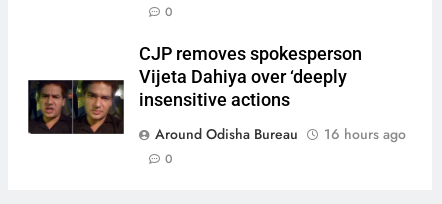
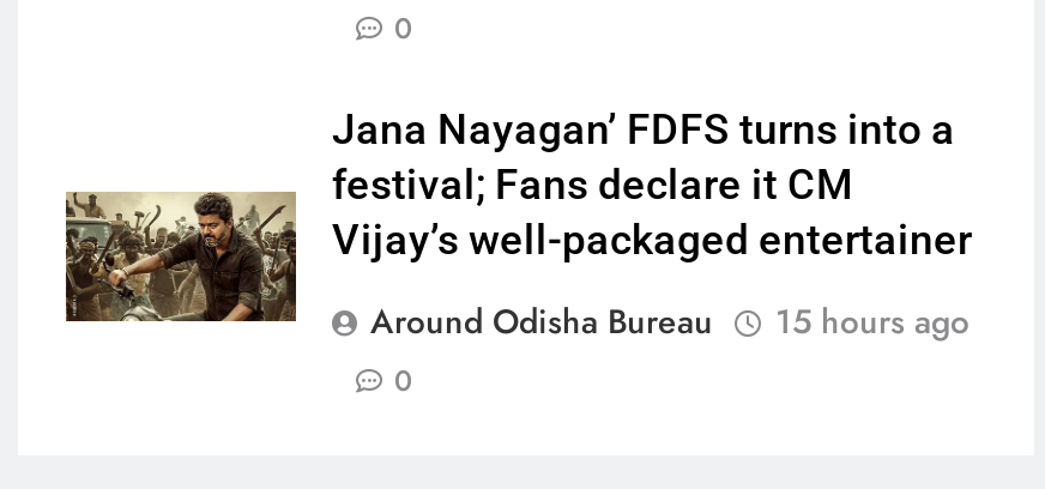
[28,44,362,135] [image] | CJP removes spokesperson | Vijeta Dahiya over ‘deeply | insensitive actions -> [66,105,972,324] [image] | Jana Nayagan’ FDFS turns into a | festival; Fans declare it CM | Vijay’s well-packaged entertainer
[155,124,406,144] Around Odisha Bureau 16 hours ago -> [370,297,970,345] Around Odisha Bureau 15 hours ago

